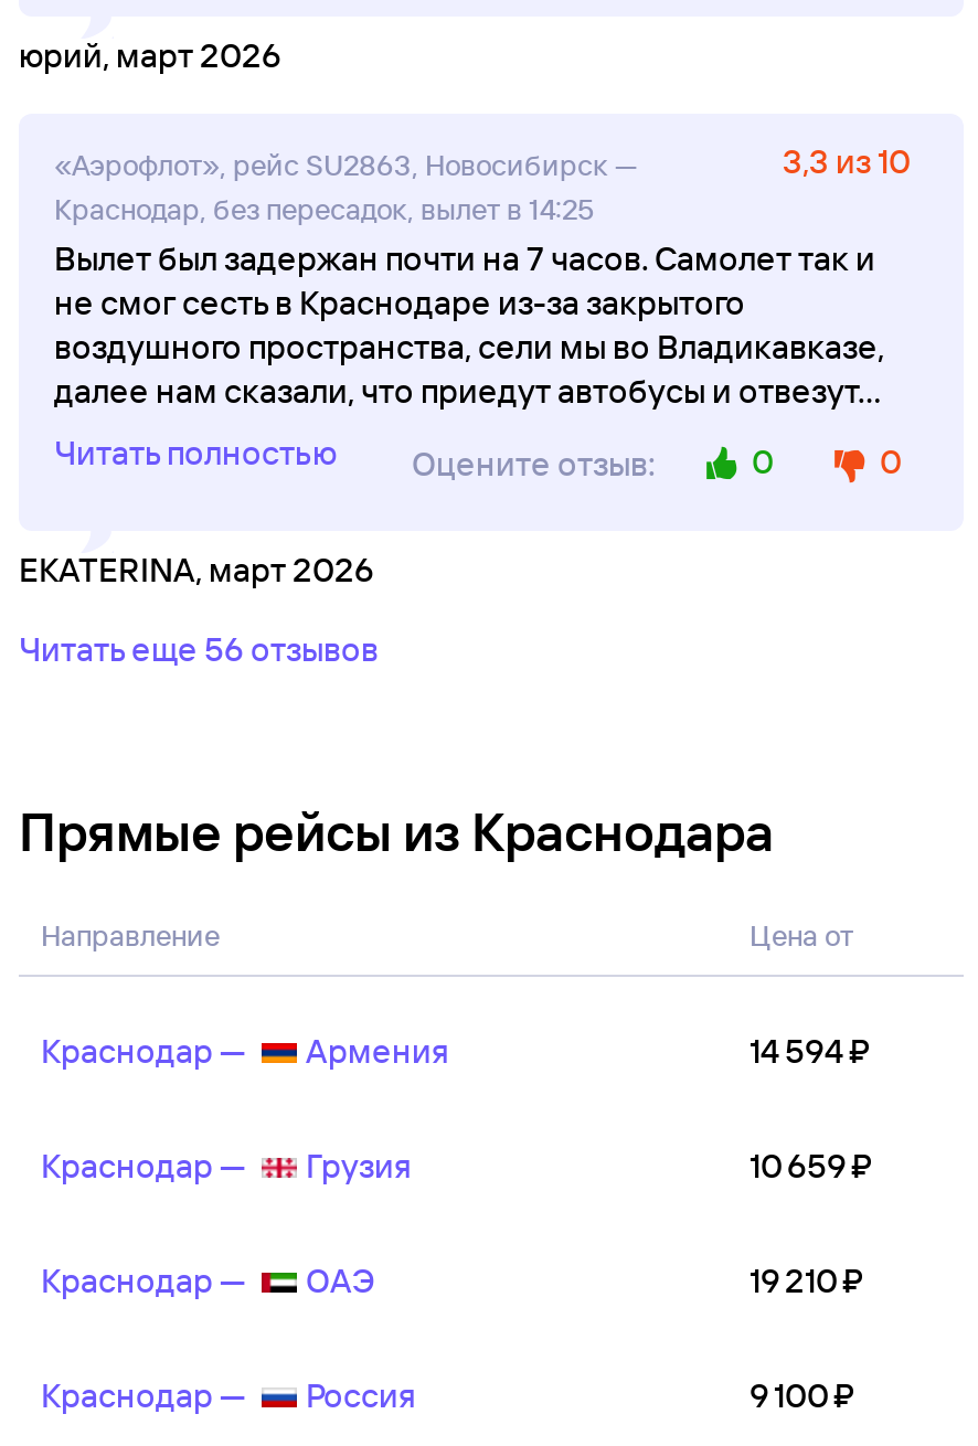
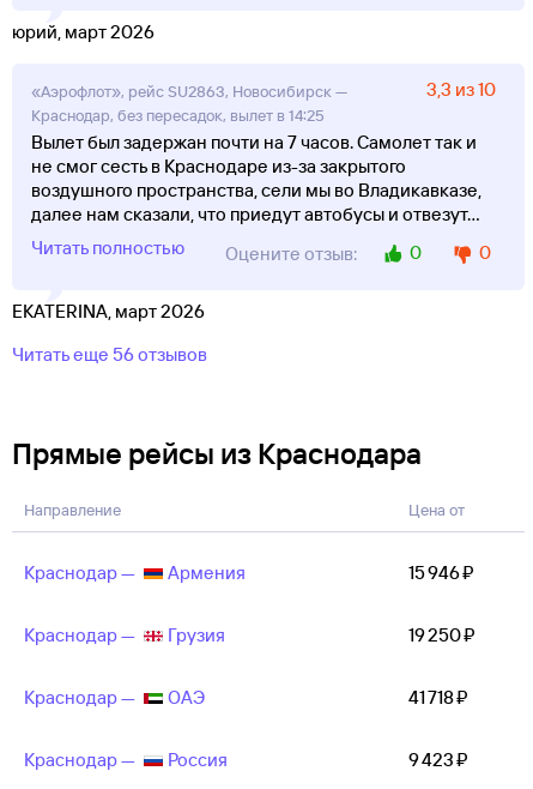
[750,1031,871,1072] 14 594 ₽ -> [408,562,474,584] 15 946 ₽
[750,1145,873,1187] 10 659 ₽ -> [408,624,476,647] 19 250 ₽
[750,1260,864,1302] 19 210 ₽ -> [408,686,468,709] 41 718 ₽
[750,1375,855,1417] 9 100 ₽ -> [408,749,468,771] 9 423 ₽

